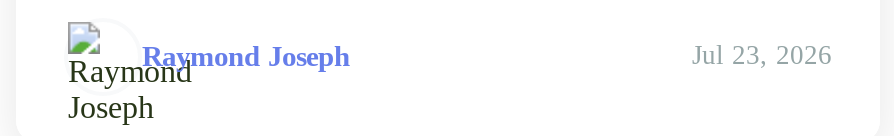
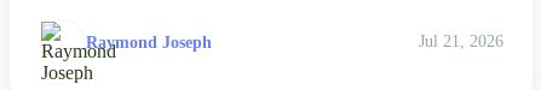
[692,41,832,71] Jul 23, 2026 -> [419,33,503,51] Jul 21, 2026

